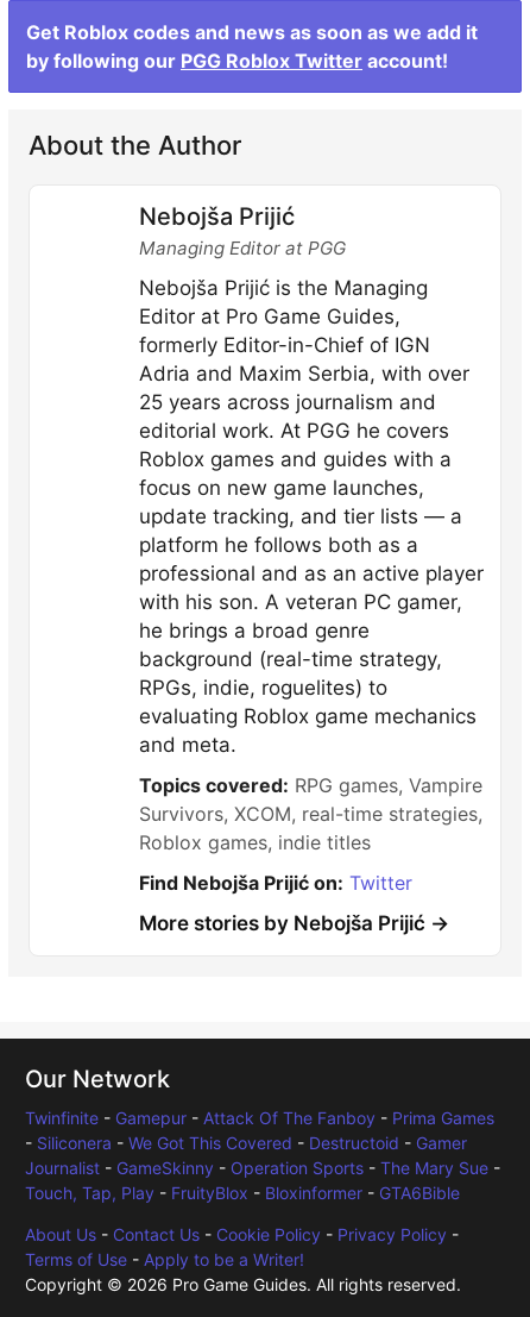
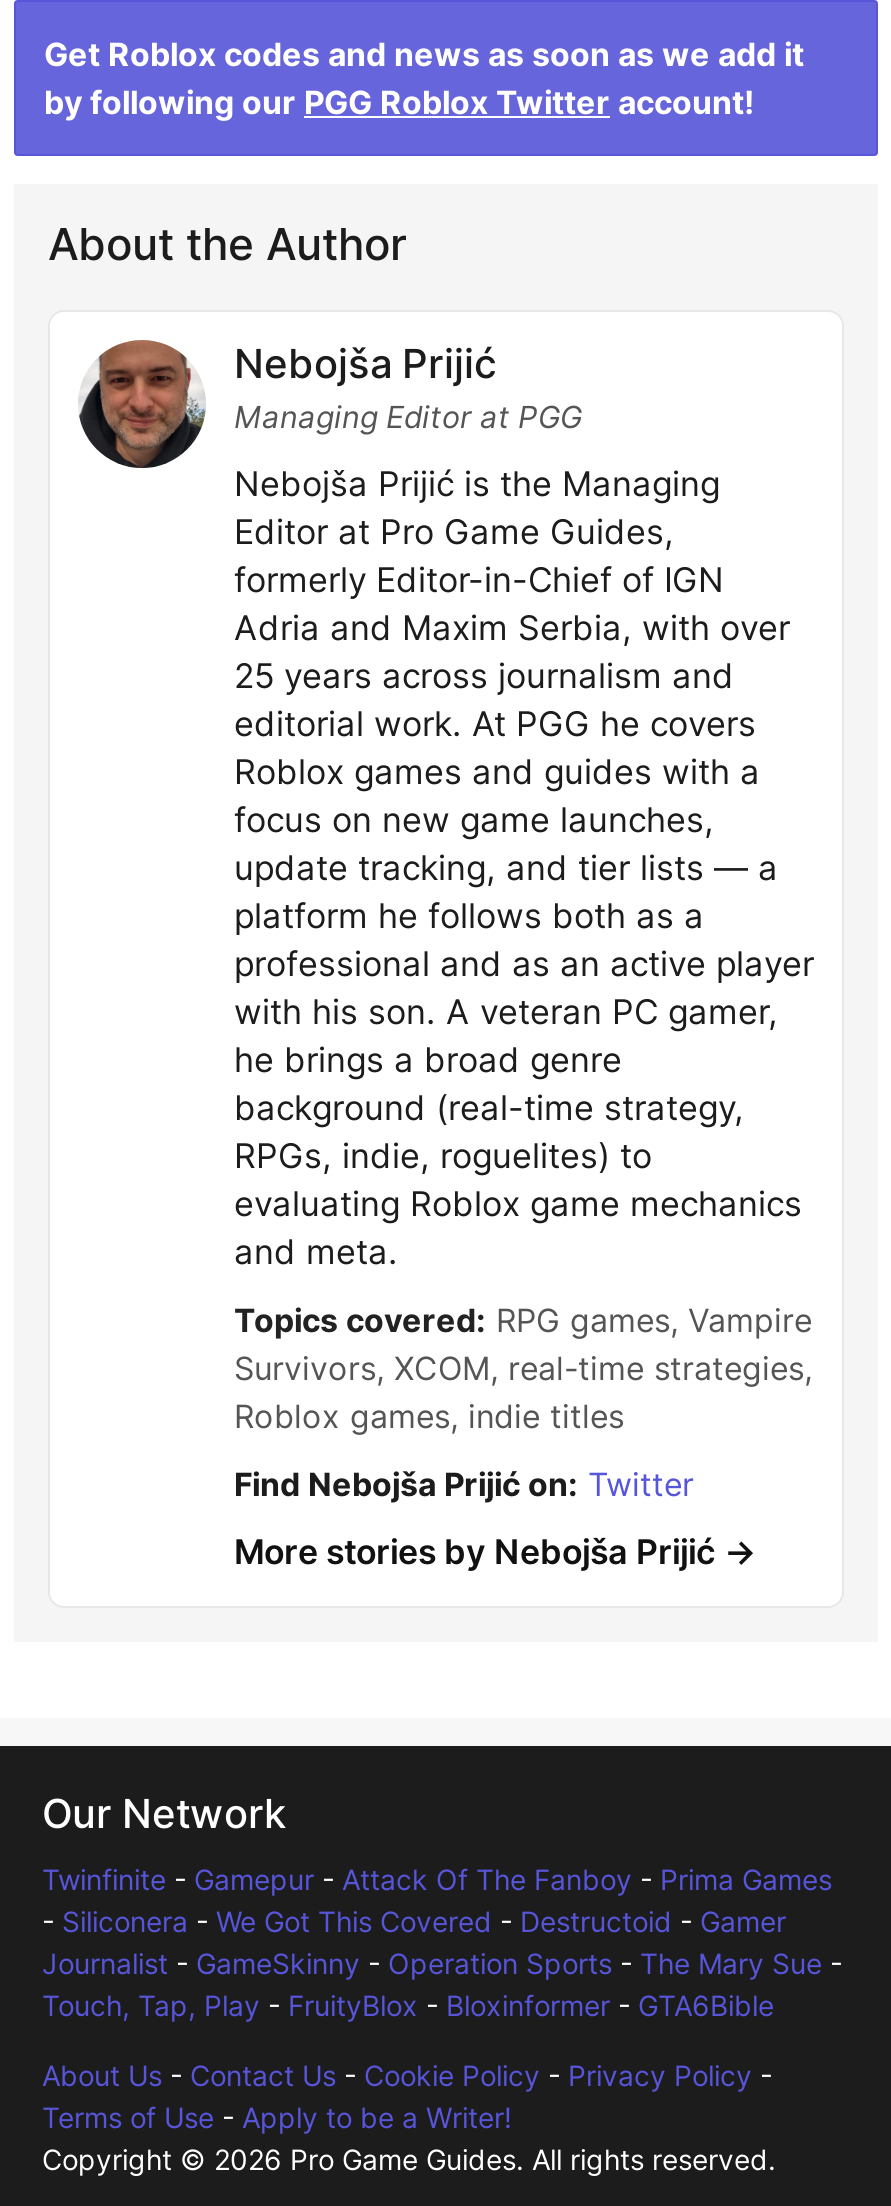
none -> [78,338,206,470] [image]

